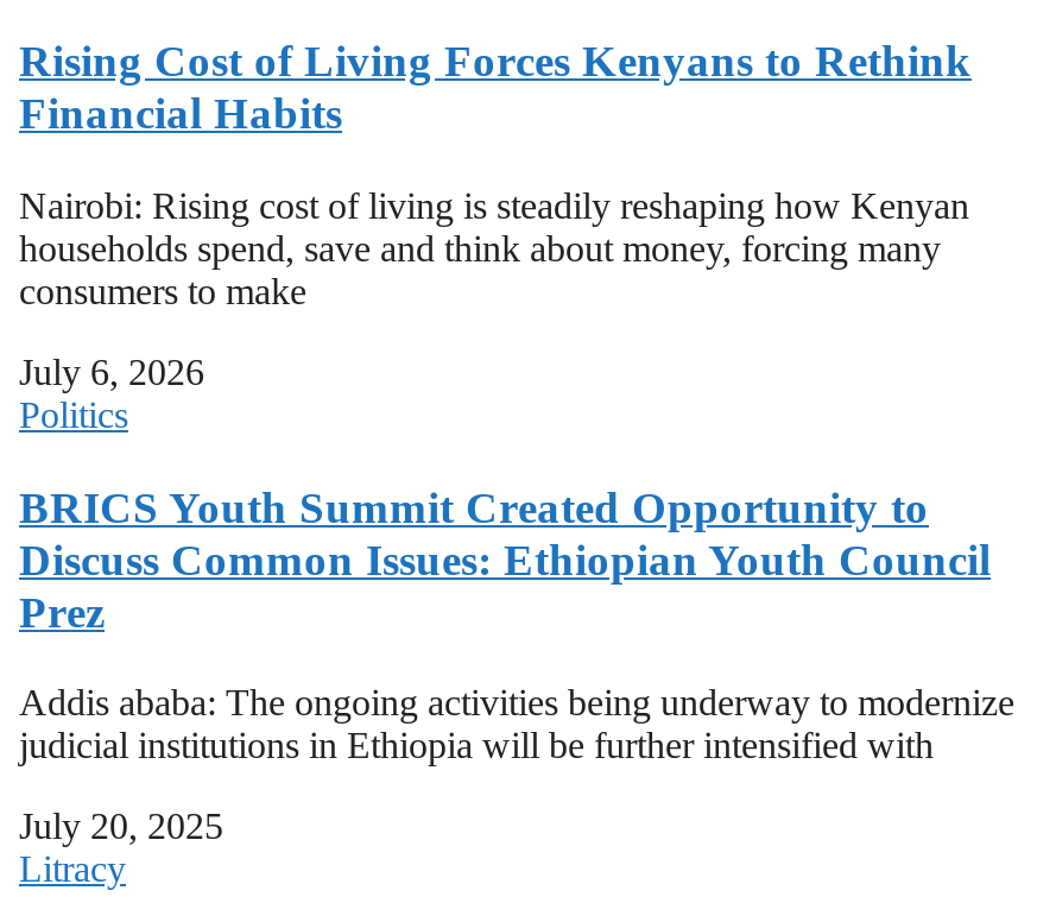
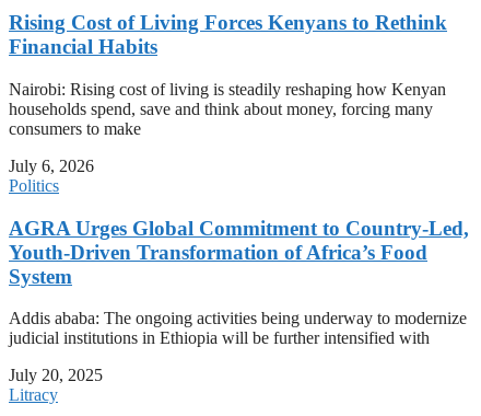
[19,482,991,636] BRICS Youth Summit Created Opportunity to | Discuss Common Issues: Ethiopian Youth Council | Prez -> [9,216,469,288] AGRA Urges Global Commitment to Country-Led, | Youth-Driven Transformation of Africa’s Food | System

